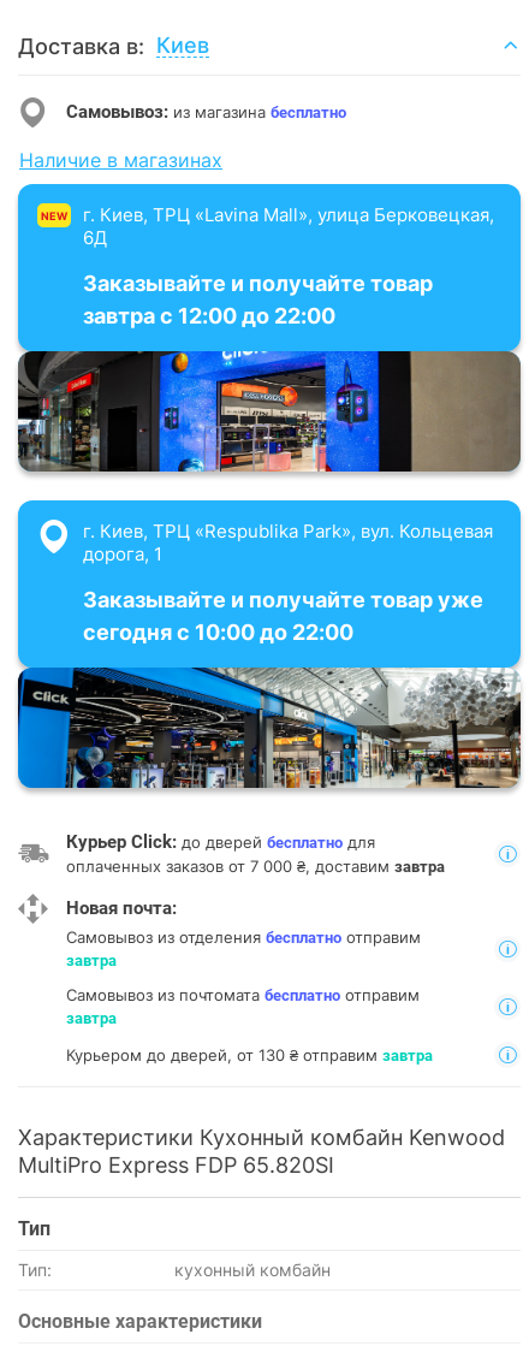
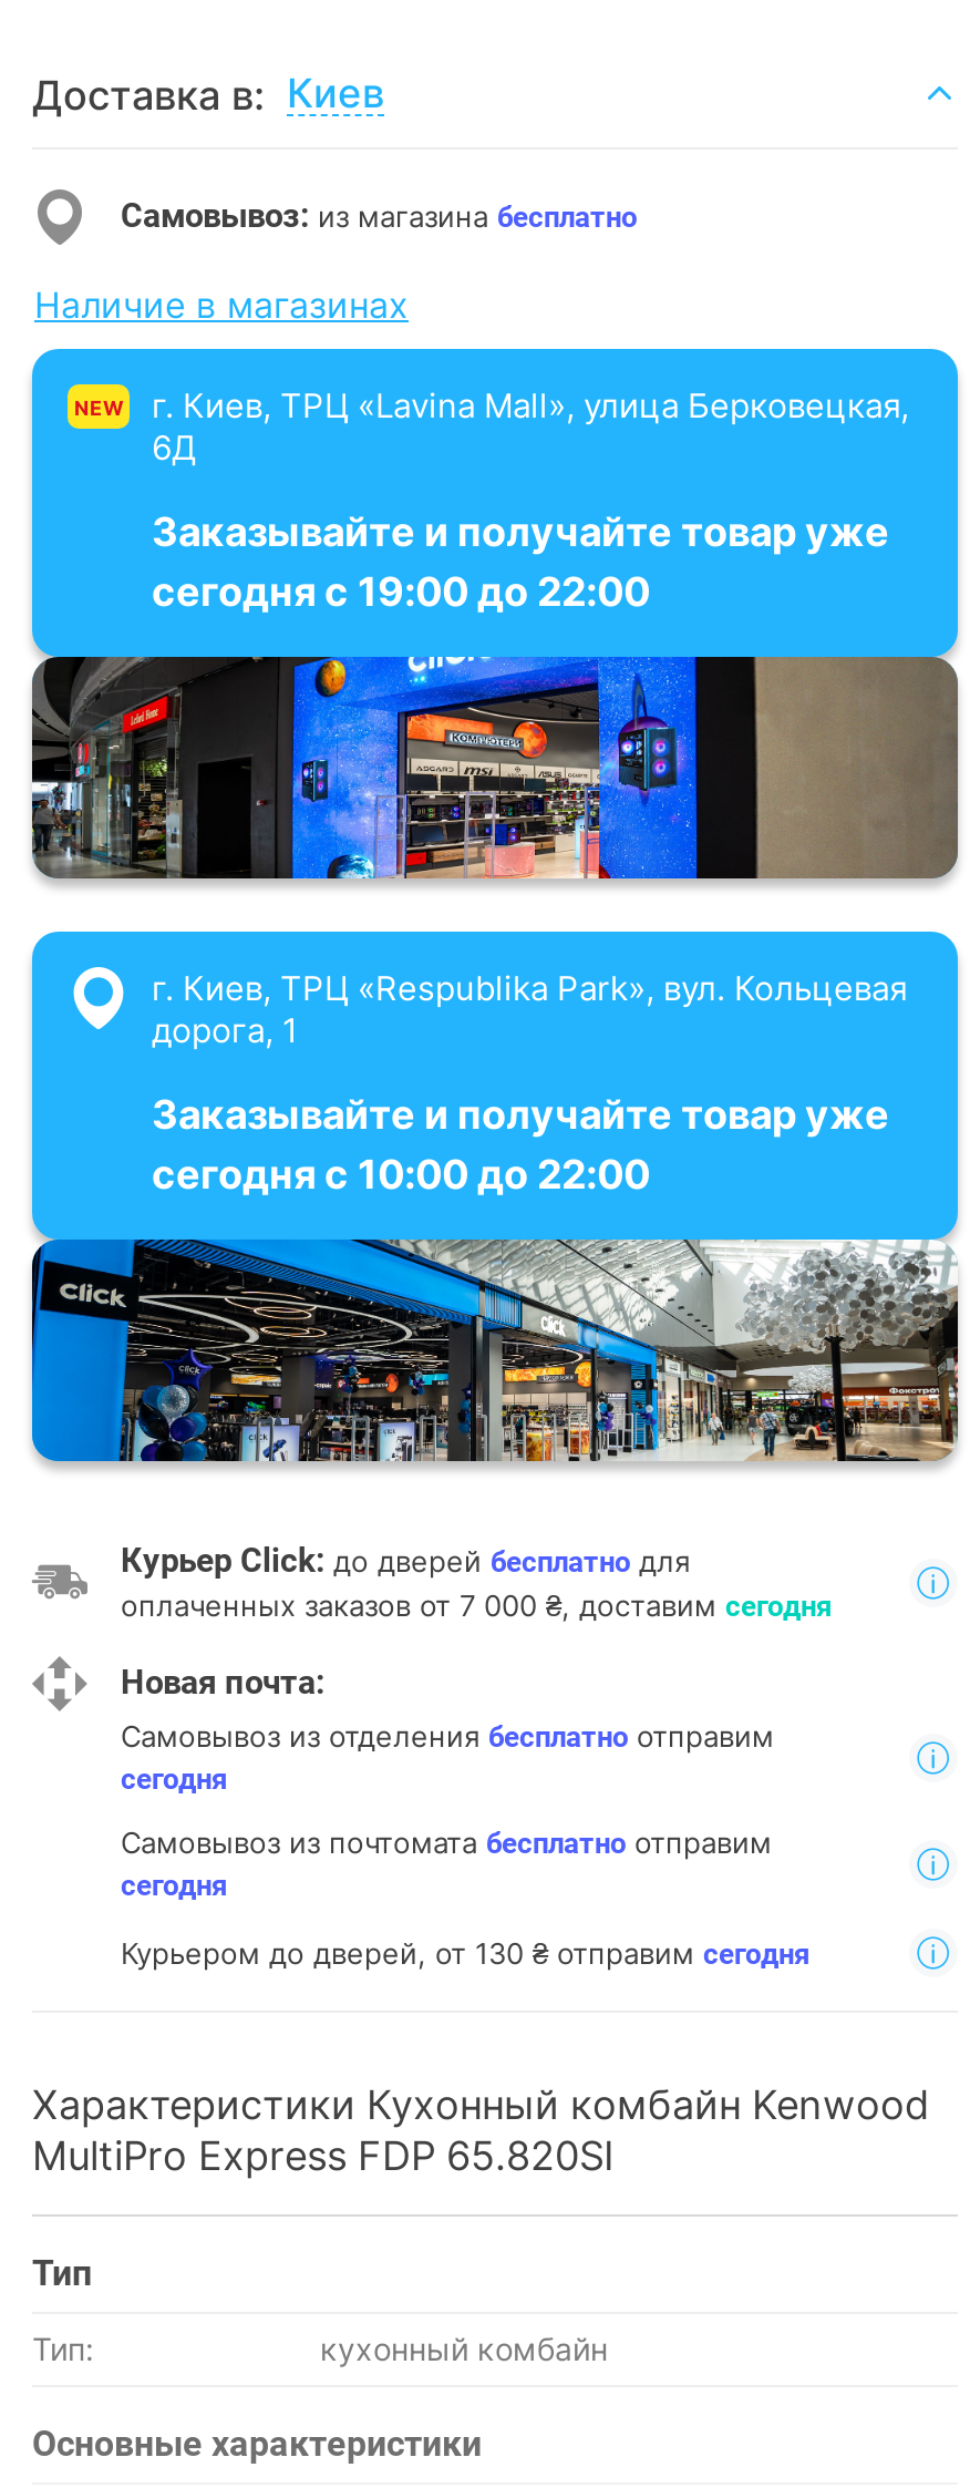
[83,271,433,328] Заказывайте и получайте товар | завтра с 12:00 до 22:00 -> [152,508,889,615] Заказывайте и получайте товар уже | сегодня с 19:00 до 22:00
[66,856,445,876] оплаченных заказов от 7 000 ₴, доставим завтра -> [121,1587,832,1623] оплаченных заказов от 7 000 ₴, доставим сегодня
[66,951,117,970] завтра -> [121,1762,227,1796] сегодня
[66,1009,117,1027] завтра -> [121,1869,227,1902] сегодня
[66,1045,433,1064] Курьером до дверей, от 130 ₴ отправим завтра -> [121,1934,809,1970] Курьером до дверей, от 130 ₴ отправим сегодня

